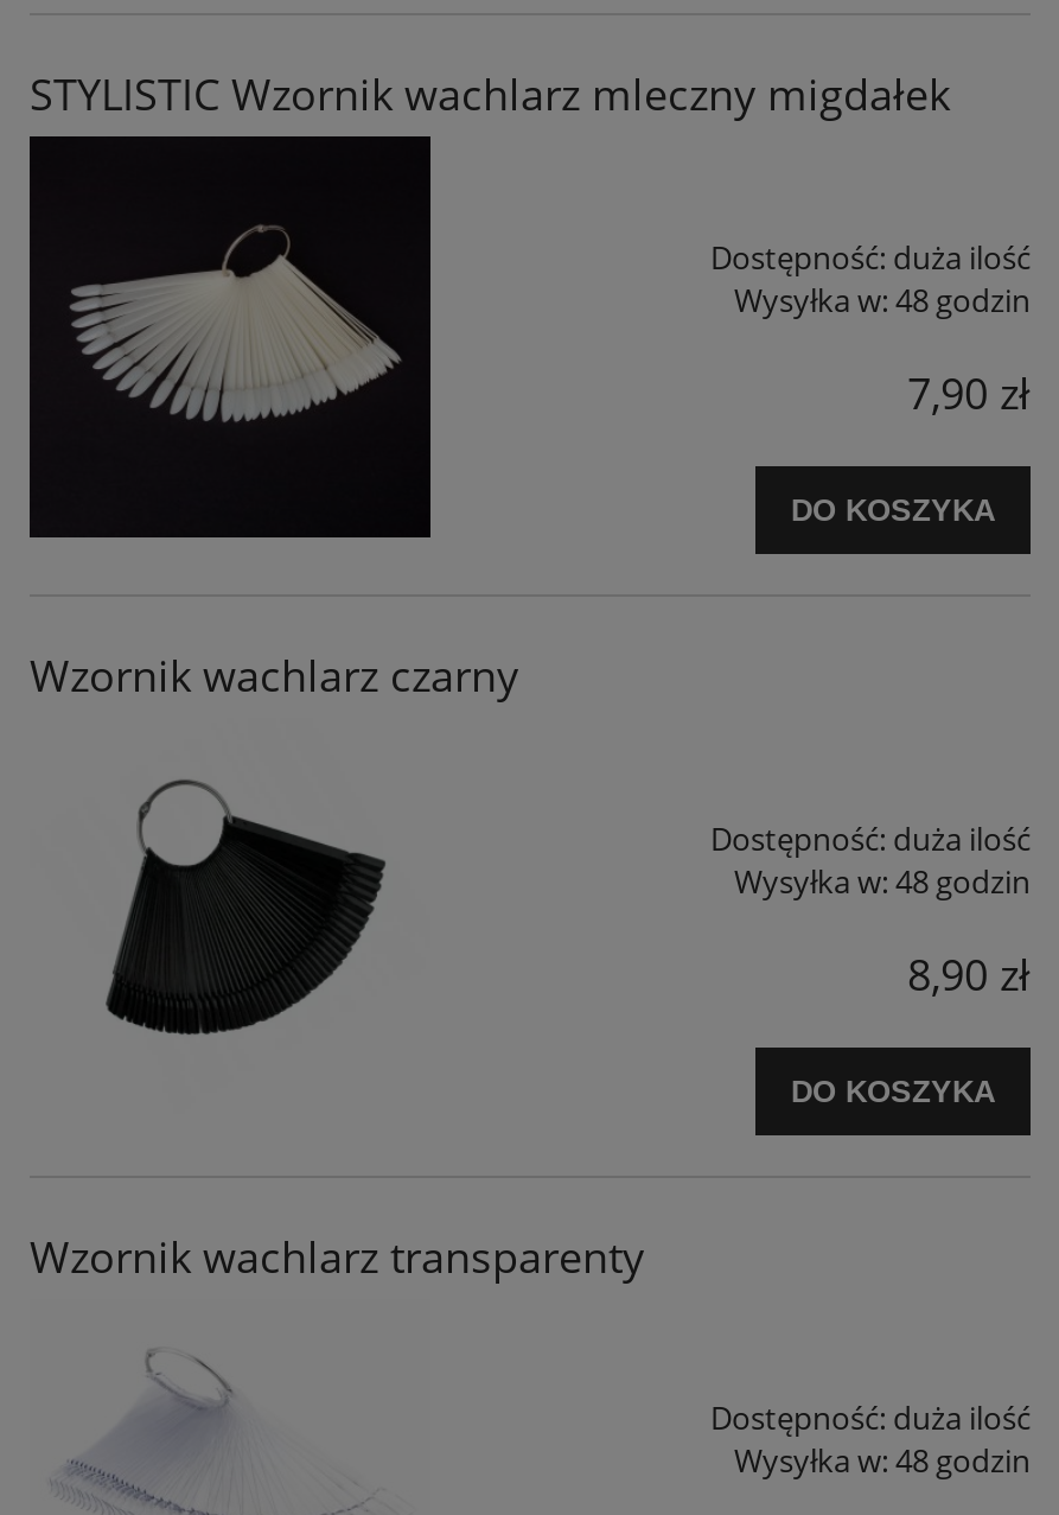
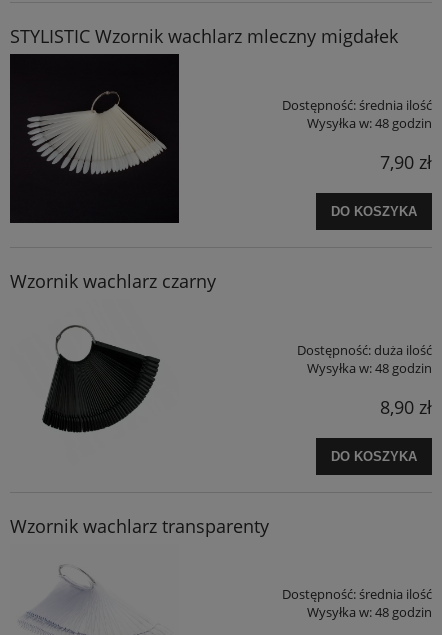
[710,235,1031,278] Dostępność: duża ilość -> [282,96,432,114] Dostępność: średnia ilość
[710,1398,1031,1440] Dostępność: duża ilość -> [282,585,432,603] Dostępność: średnia ilość

